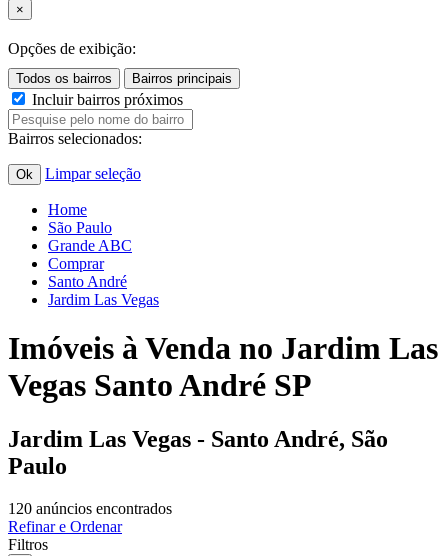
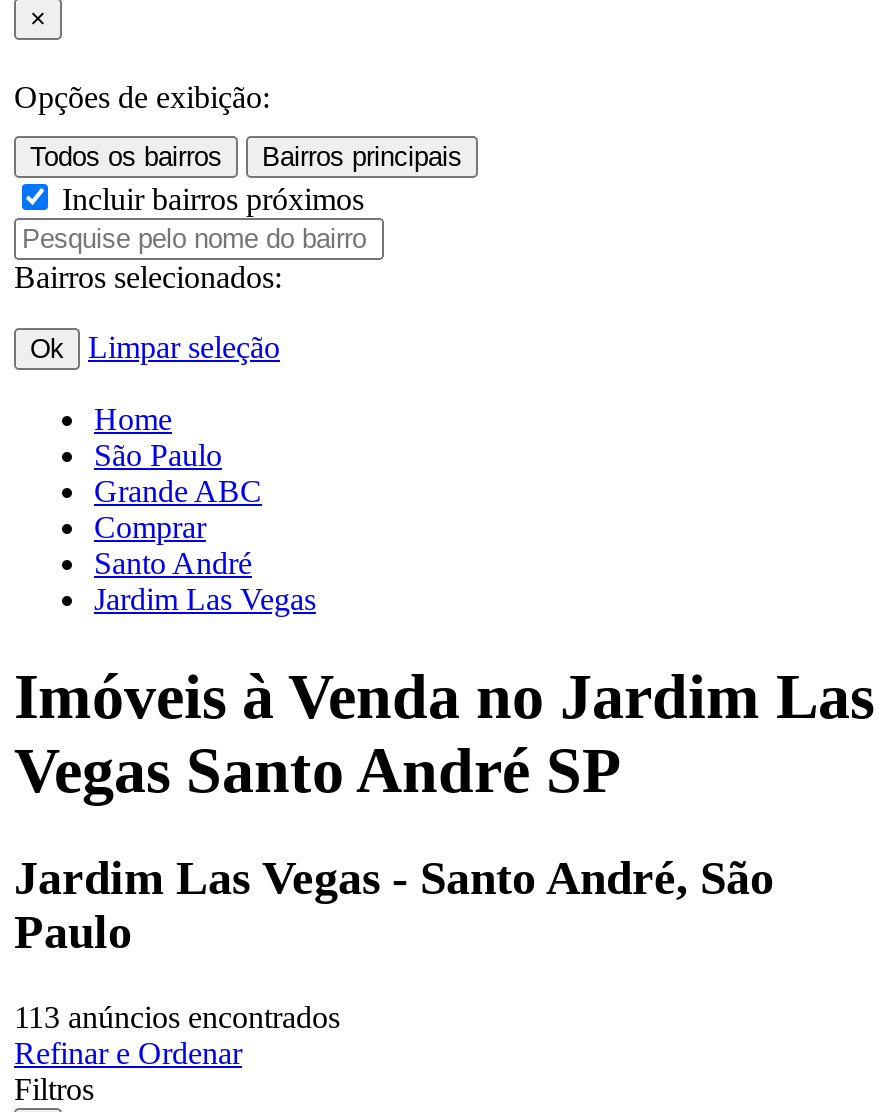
[8,500,172,517] 120 anúncios encontrados -> [14,1000,340,1034] 113 anúncios encontrados

